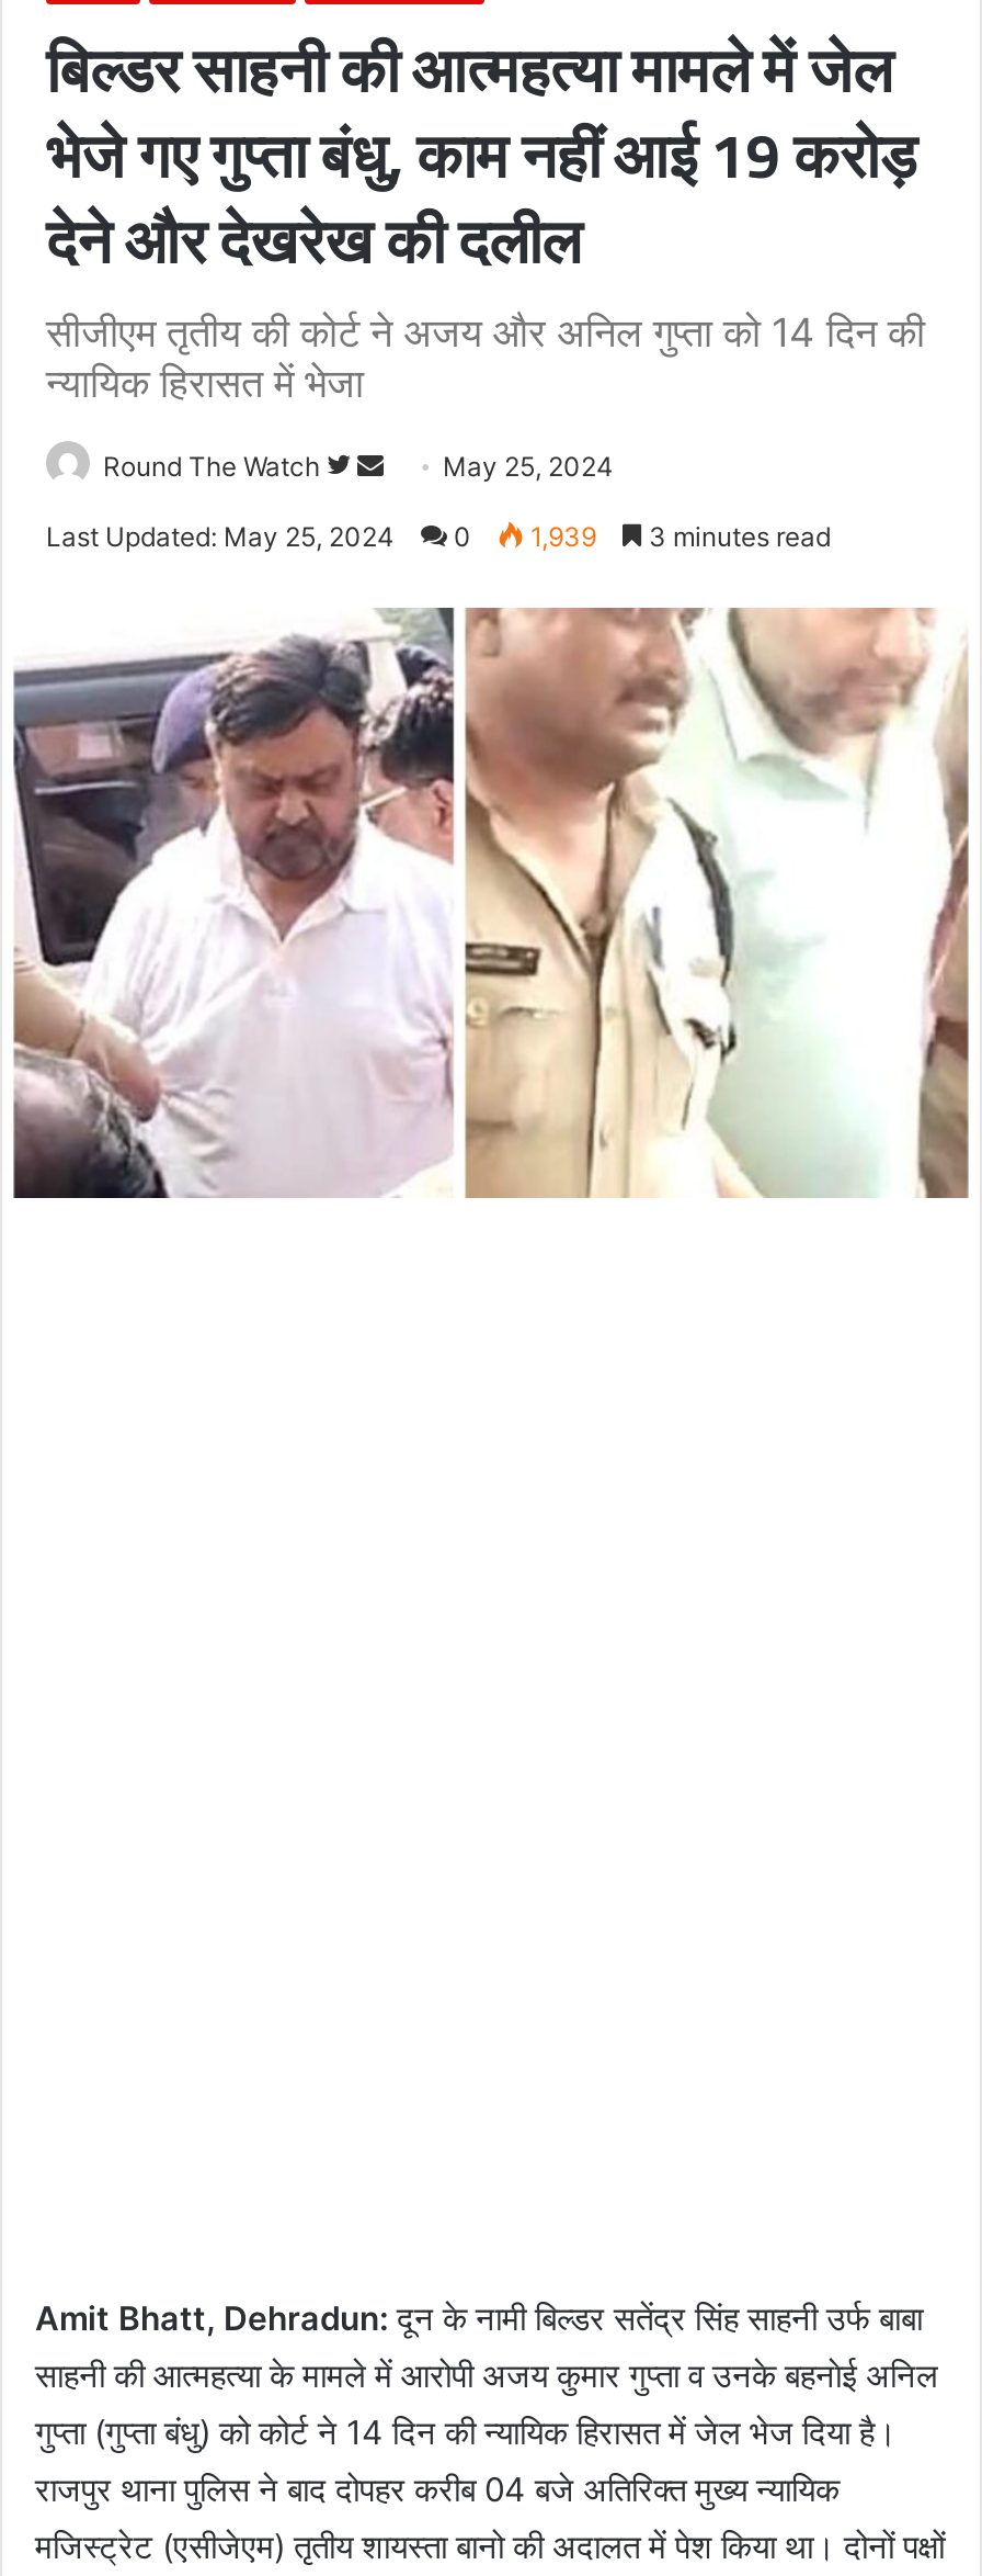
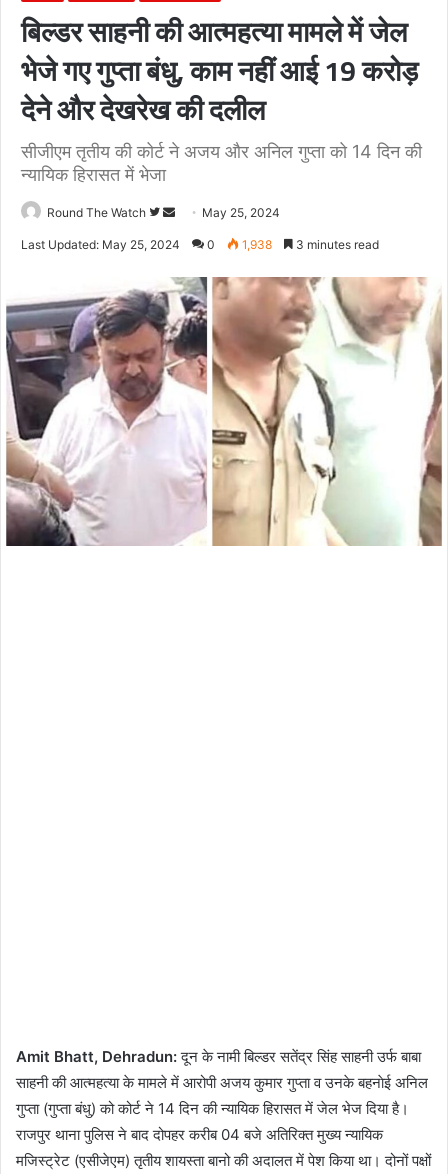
[46,520,831,553] Last Updated: May 25, 2024 0 1,939 3 minutes read -> [21,237,379,252] Last Updated: May 25, 2024 0 1,938 3 minutes read

